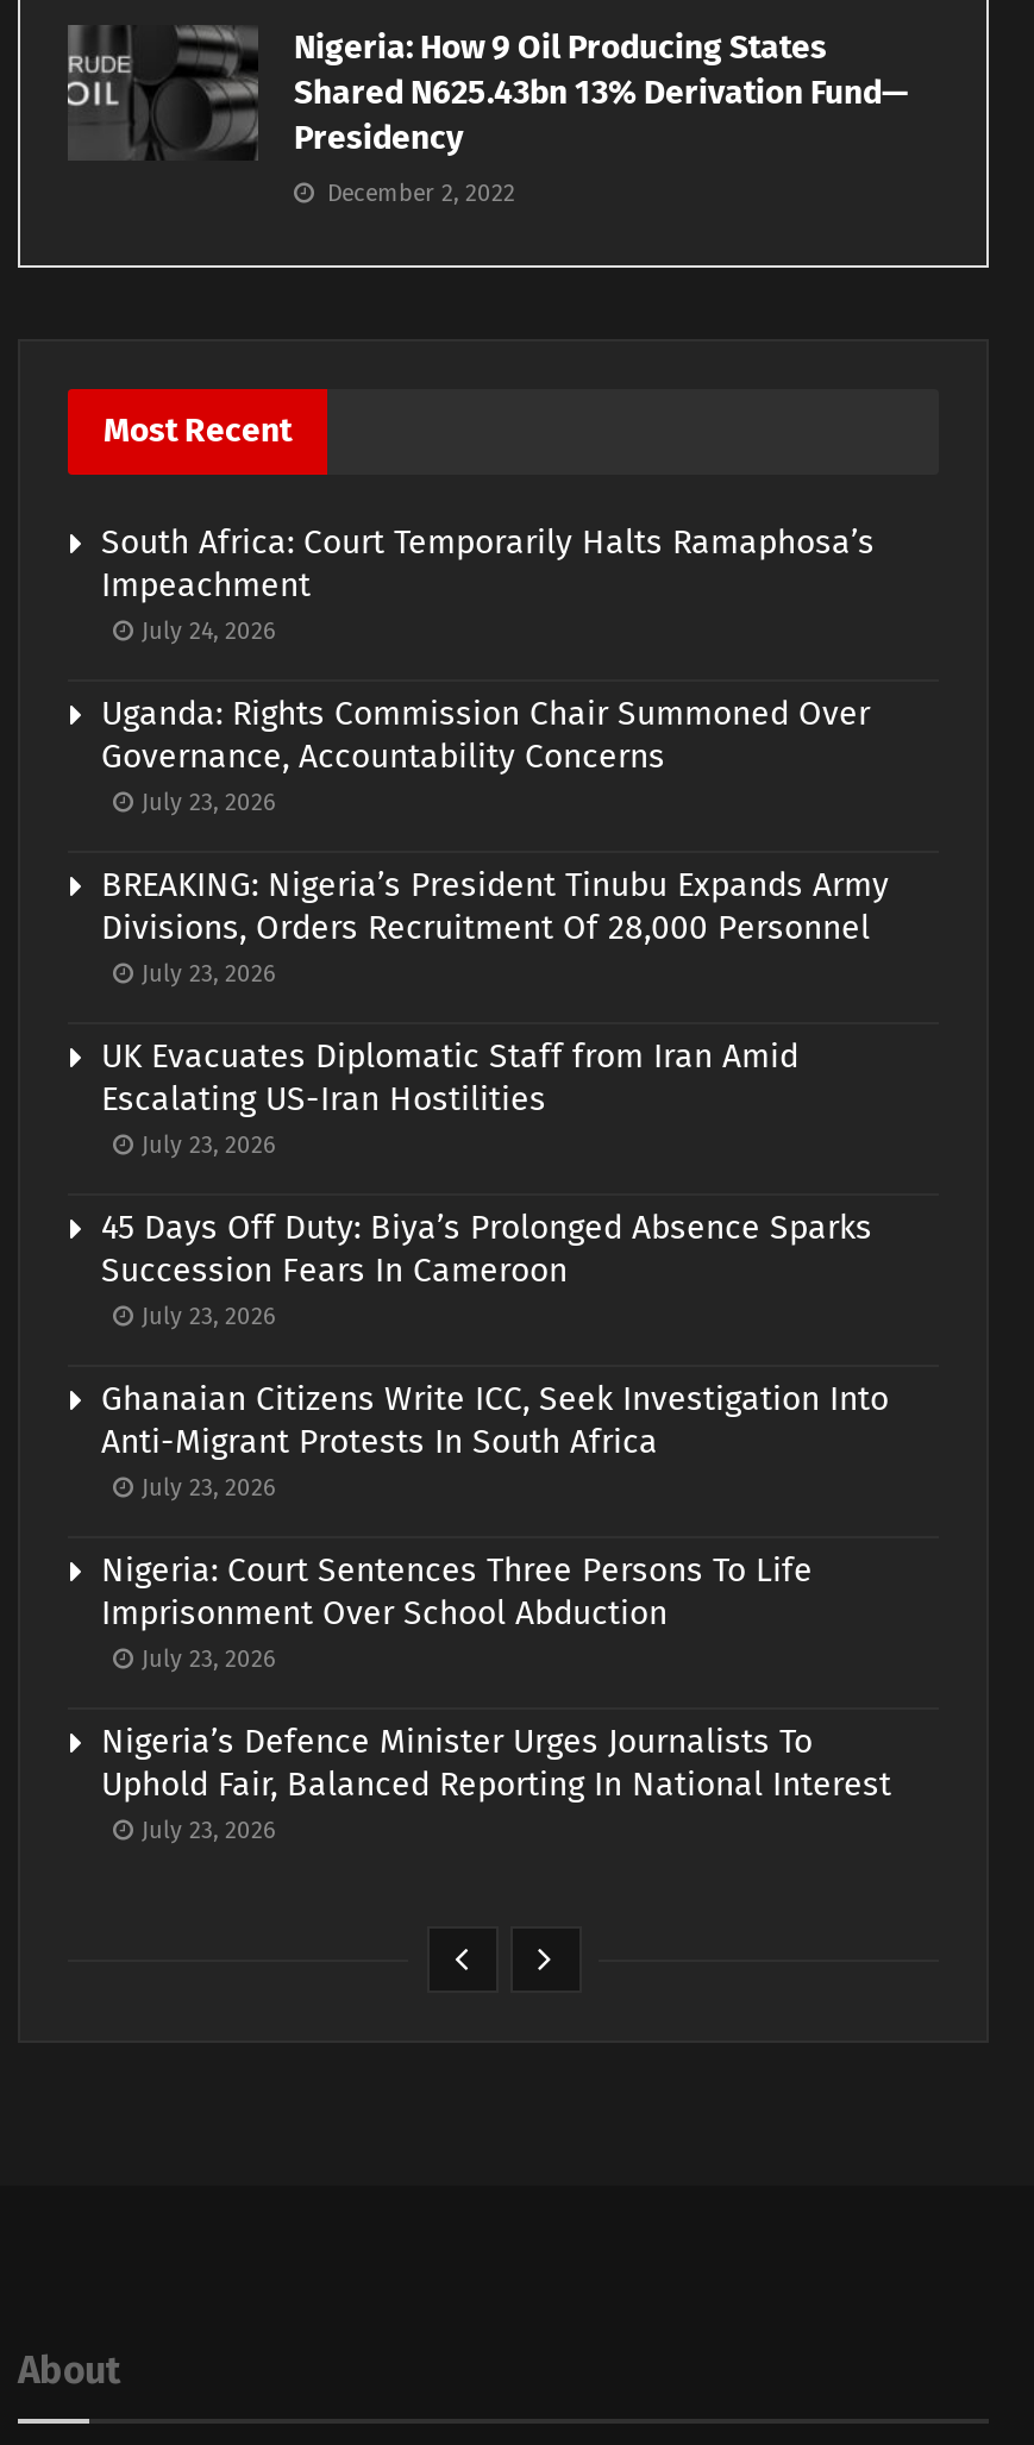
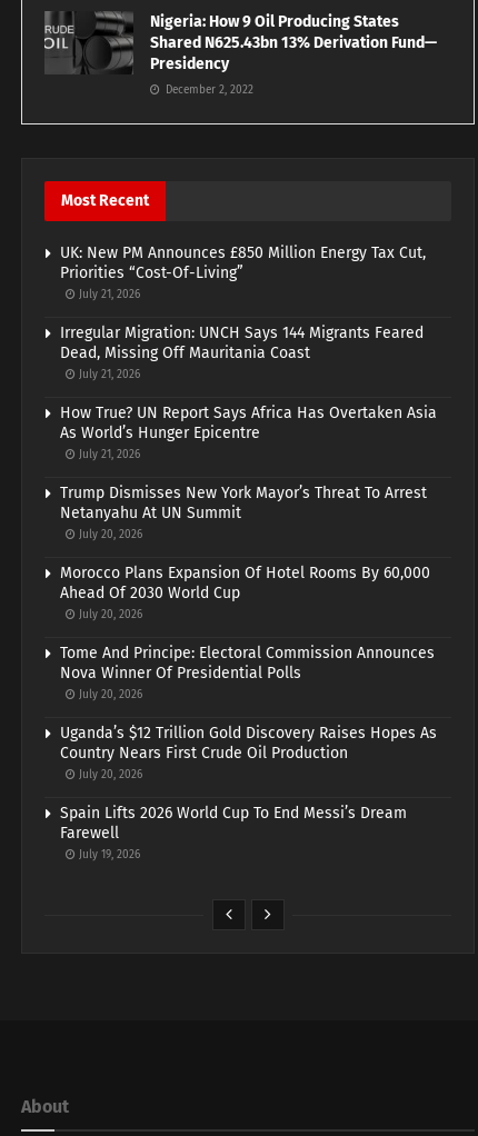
[101,521,875,645] South Africa: Court Temporarily Halts Ramaphosa’s | Impeachment | July 24, 2026 -> [60,243,426,301] UK: New PM Announces £850 Million Energy Tax Cut, | Priorities “Cost-Of-Living” | July 21, 2026
[101,693,870,816] Uganda: Rights Commission Chair Summoned Over | Governance, Accountability Concerns | July 23, 2026 -> [60,323,424,381] Irregular Migration: UNCH Says 144 Migrants Feared | Dead, Missing Off Mauritania Coast | July 21, 2026
[101,864,889,988] BREAKING: Nigeria’s President Tinubu Expands Army | Divisions, Orders Recruitment Of 28,000 Personnel | July 23, 2026 -> [60,403,437,461] How True? UN Report Says Africa Has Overtaken Asia | As World’s Hunger Epicentre | July 21, 2026
[101,1035,798,1159] UK Evacuates Diplomatic Staff from Iran Amid | Escalating US-Iran Hostilities | July 23, 2026 -> [60,483,427,541] Trump Dismisses New York Mayor’s Threat To Arrest | Netanyahu At UN Summit | July 20, 2026
[101,1207,872,1330] 45 Days Off Duty: Biya’s Prolonged Absence Sparks | Succession Fears In Cameroon | July 23, 2026 -> [60,563,430,621] Morocco Plans Expansion Of Hotel Rooms By 60,000 | Ahead Of 2030 World Cup | July 20, 2026
[101,1378,889,1502] Ghanaian Citizens Write ICC, Seek Investigation Into | Anti-Migrant Protests In South Africa | July 23, 2026 -> [60,643,435,701] Tome And Principe: Electoral Commission Announces | Nova Winner Of Presidential Polls | July 20, 2026
[101,1549,813,1673] Nigeria: Court Sentences Three Persons To Life | Imprisonment Over School Abduction | July 23, 2026 -> [60,723,437,781] Uganda’s $12 Trillion Gold Discovery Raises Hopes As | Country Nears First Crude Oil Production | July 20, 2026
[101,1721,891,1844] Nigeria’s Defence Minister Urges Journalists To | Uphold Fair, Balanced Reporting In National Interest | July 23, 2026 -> [60,803,407,861] Spain Lifts 2026 World Cup To End Messi’s Dream | Farewell | July 19, 2026

